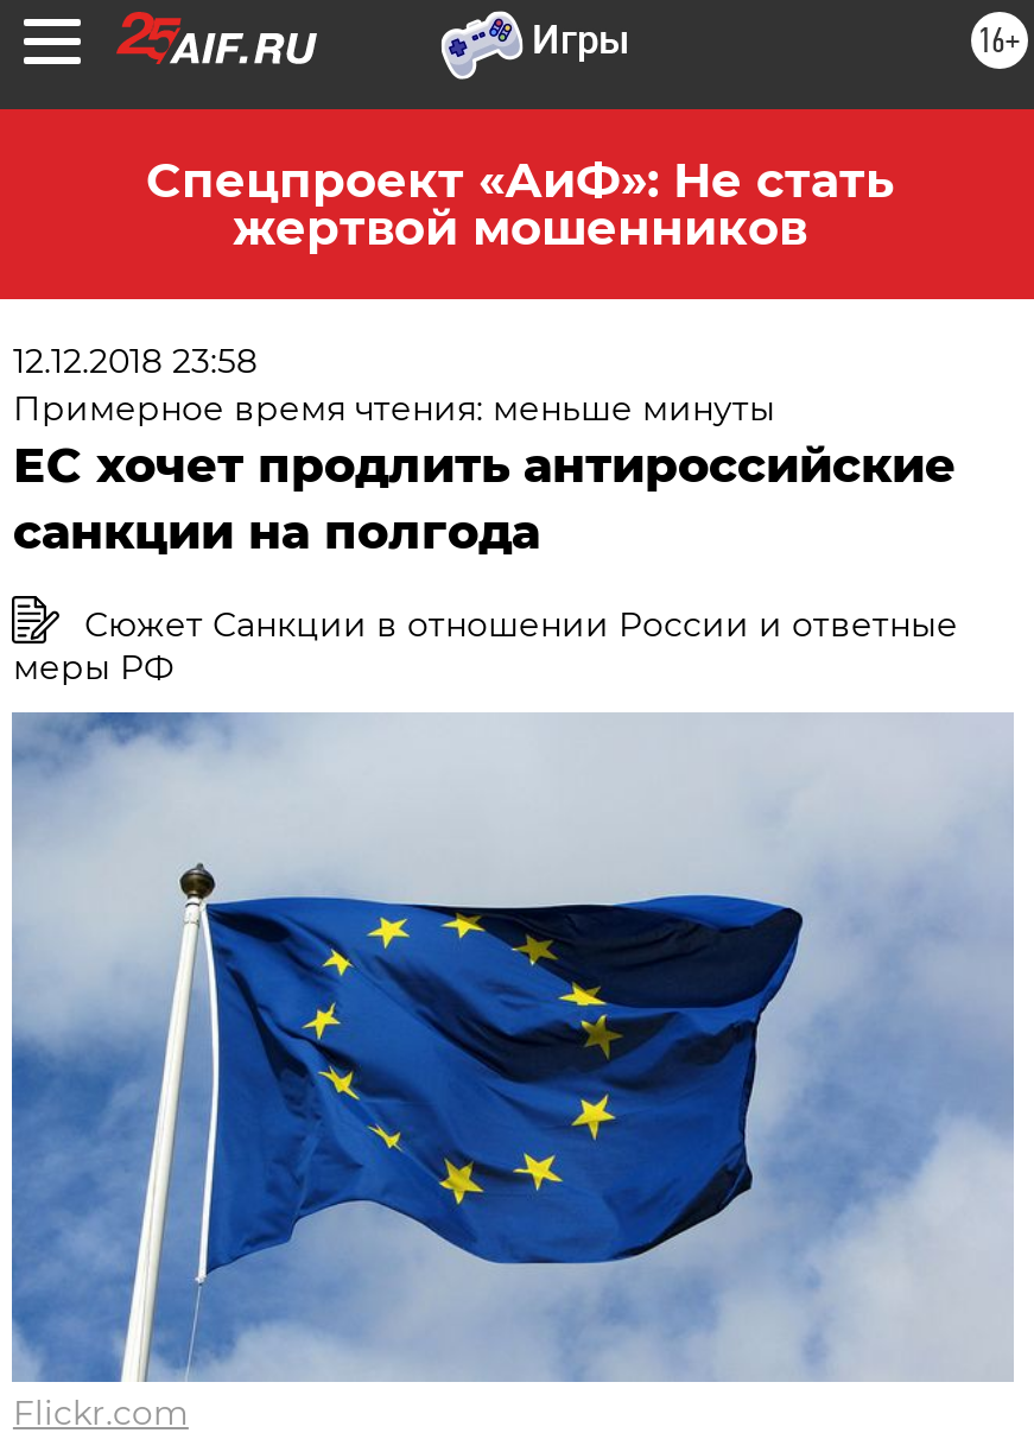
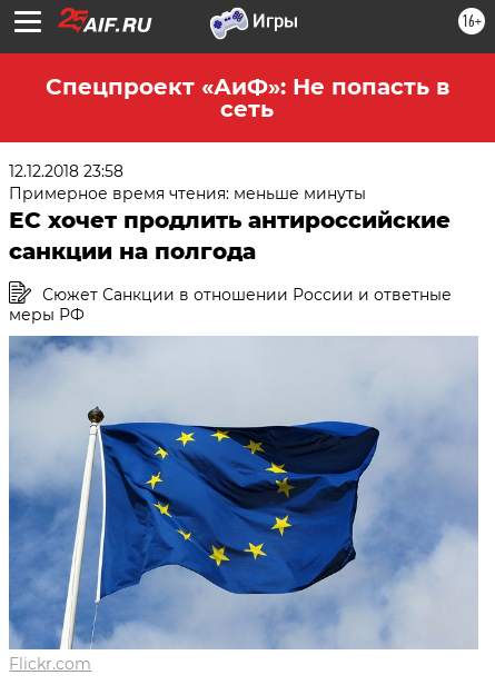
[146,152,894,256] Спецпроект «АиФ»: Не стать | жертвой мошенников -> [45,73,449,122] Спецпроект «АиФ»: Не попасть в | сеть

